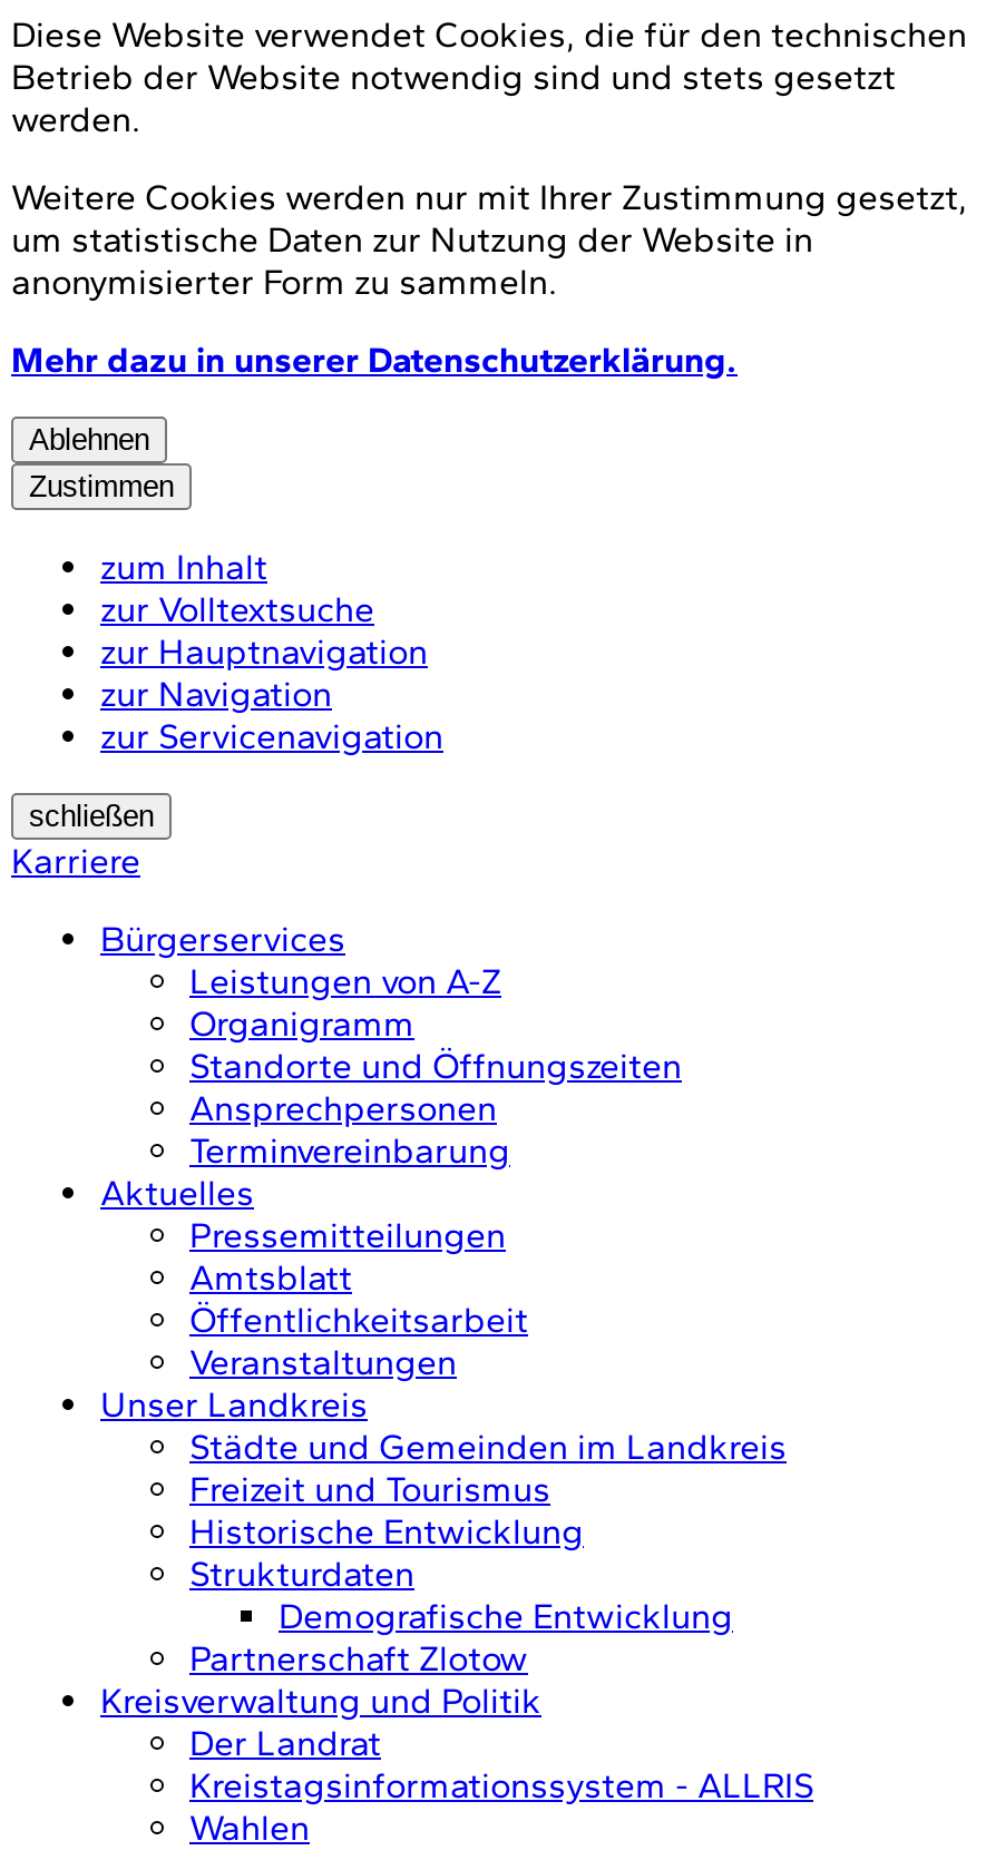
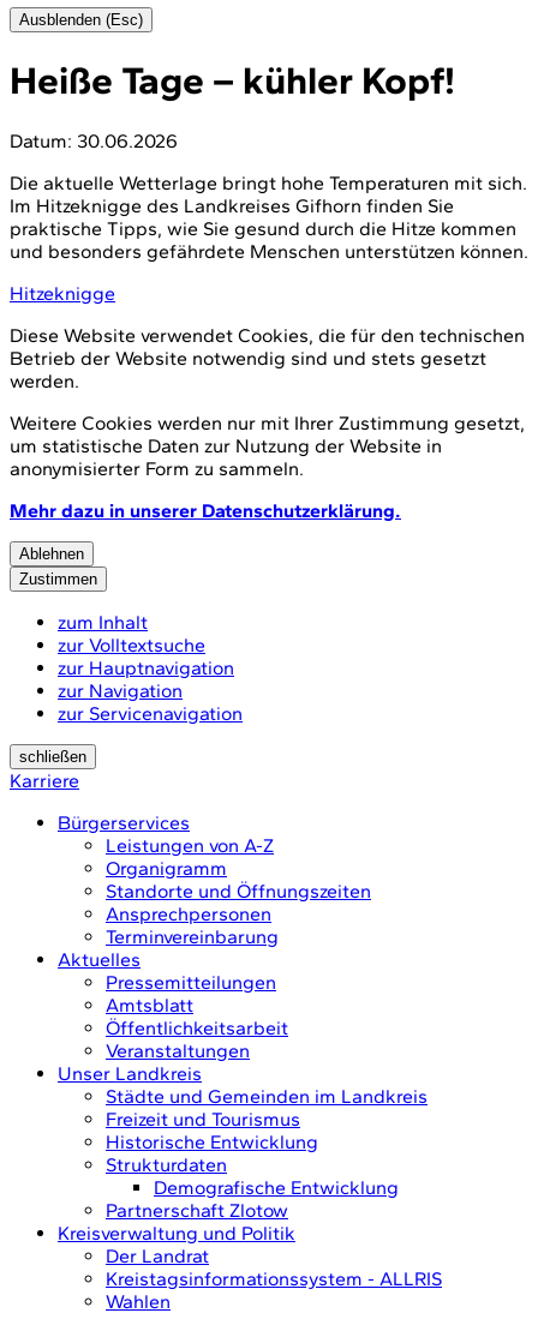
none -> [10,11,528,305] Ausblenden (Esc) | Heiße Tage – kühler Kopf! | Datum: 30.06.2026 | Die aktuelle Wetterlage bringt hohe Temperaturen mit sich. | Im Hitzeknigge des Landkreises Gifhorn finden Sie | praktische Tipps, wie Sie gesund durch die Hitze kommen | und besonders gefährdete Menschen unterstützen können. | Hitzeknigge

